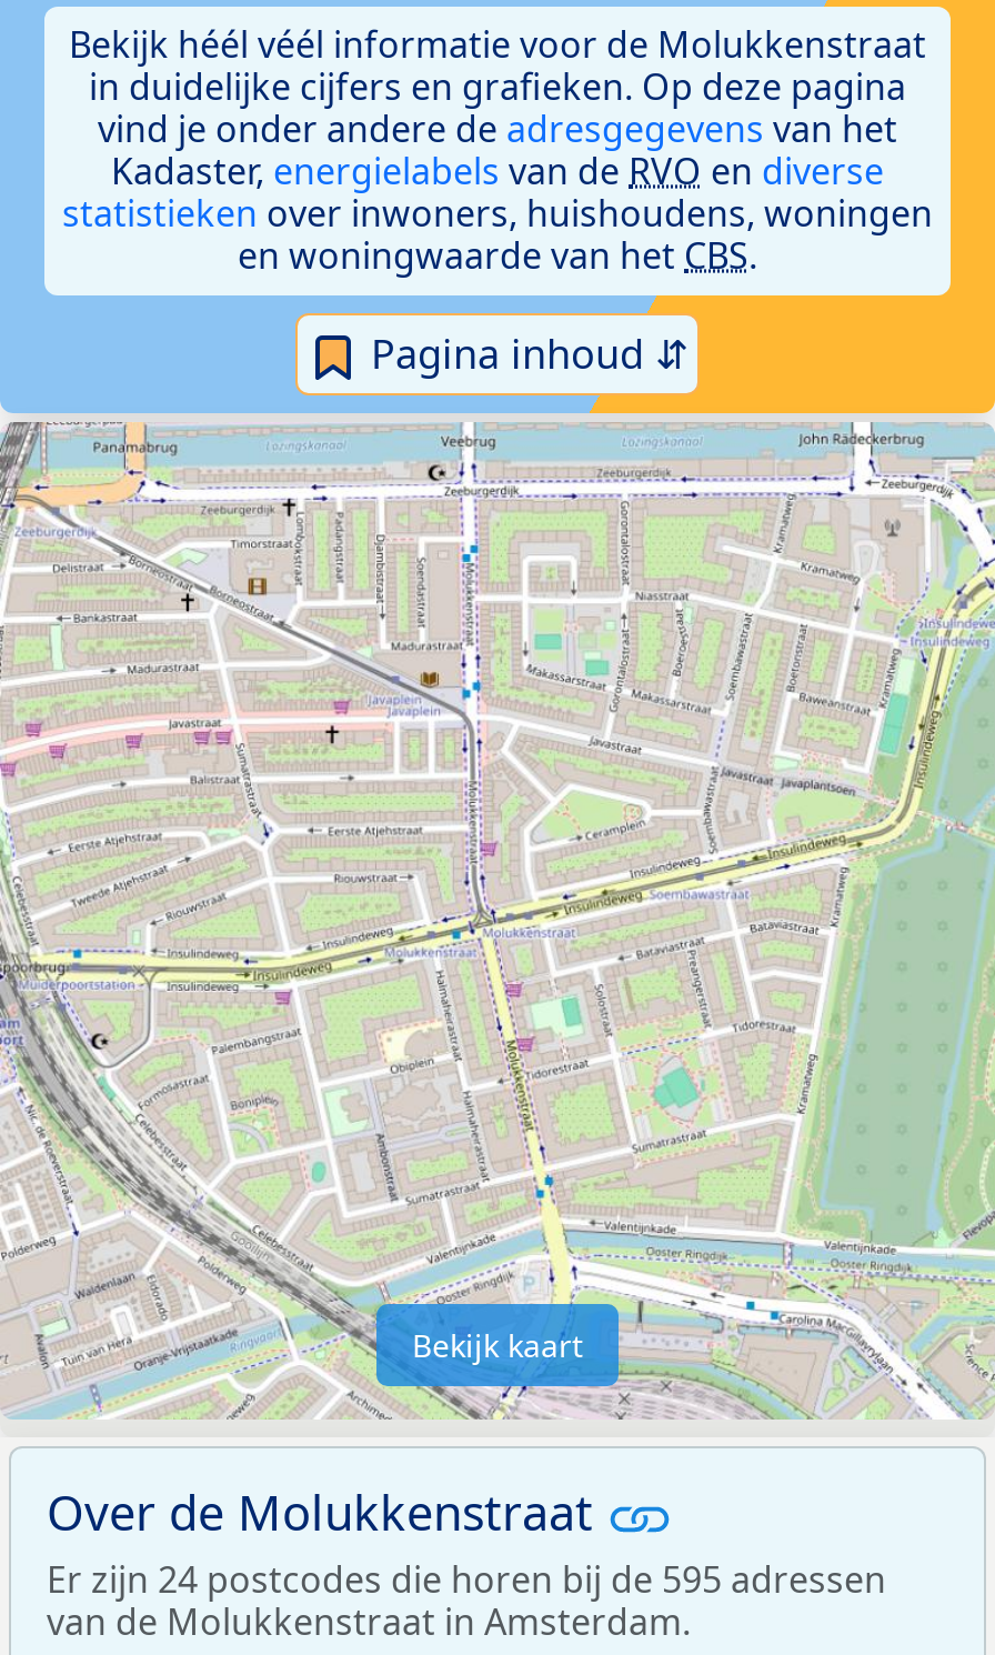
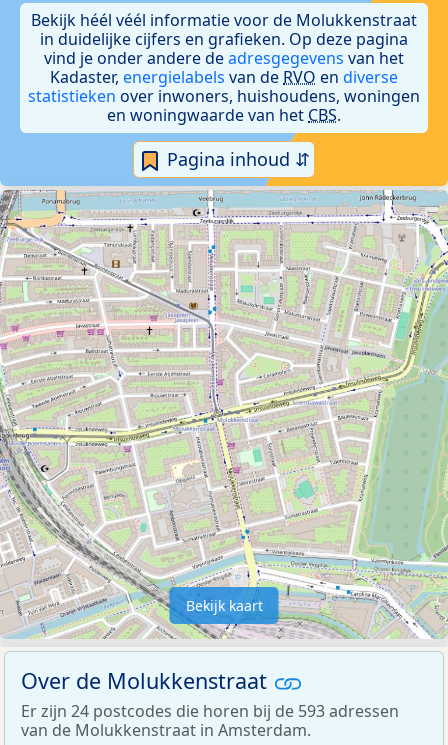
[47,1555,886,1604] Er zijn 24 postcodes die horen bij de 595 adressen -> [21,700,399,722] Er zijn 24 postcodes die horen bij de 593 adressen

